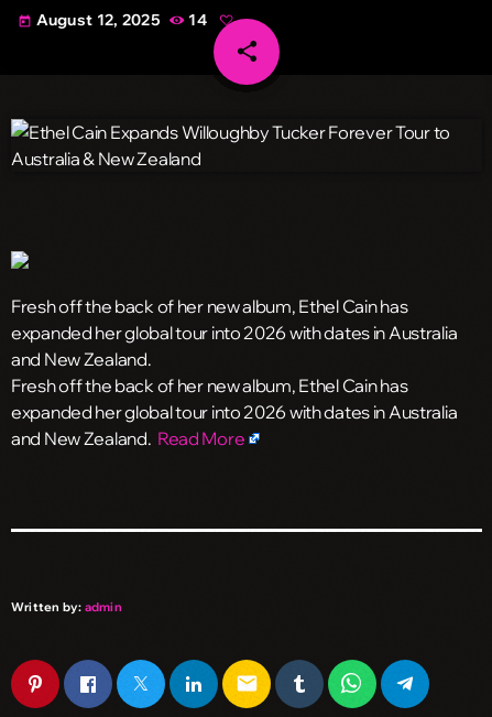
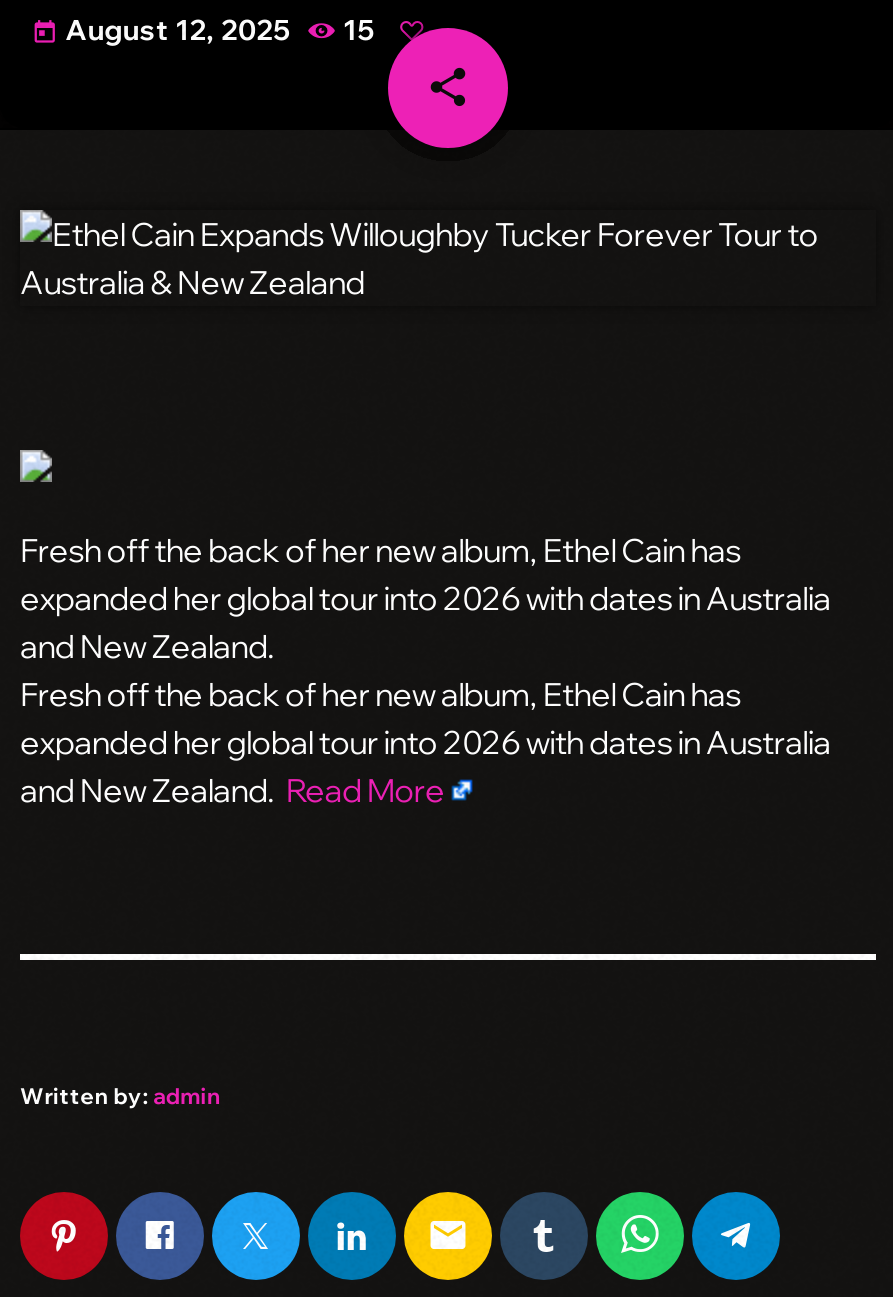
[189,10,210,30] 14 -> [343,12,382,48] 15

